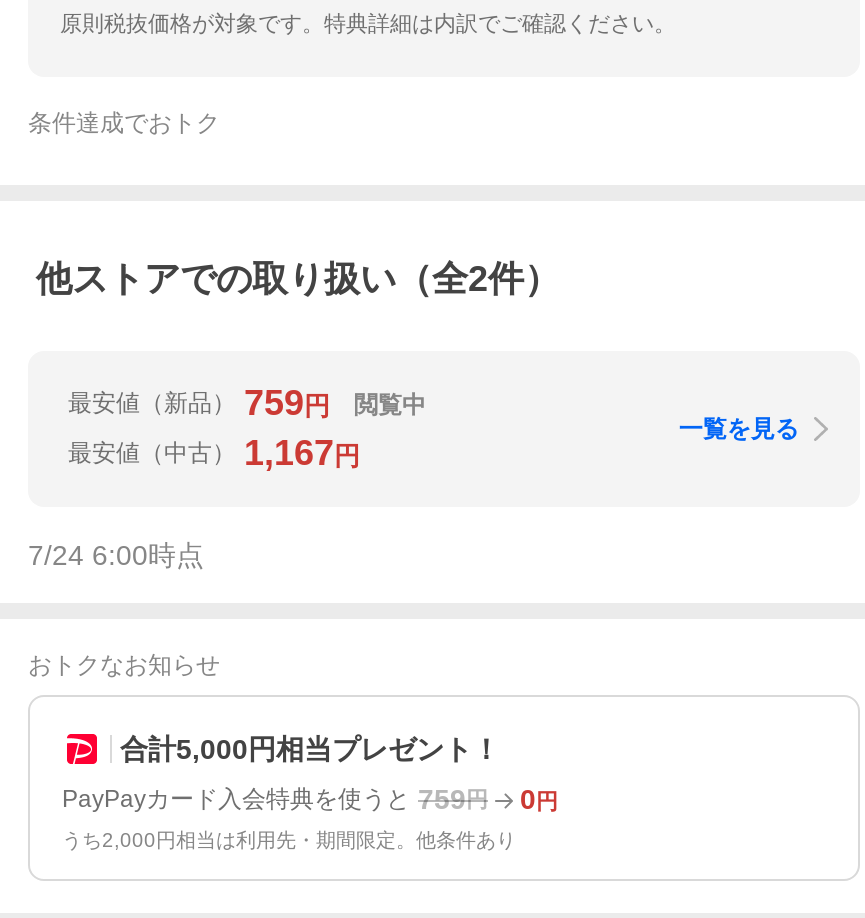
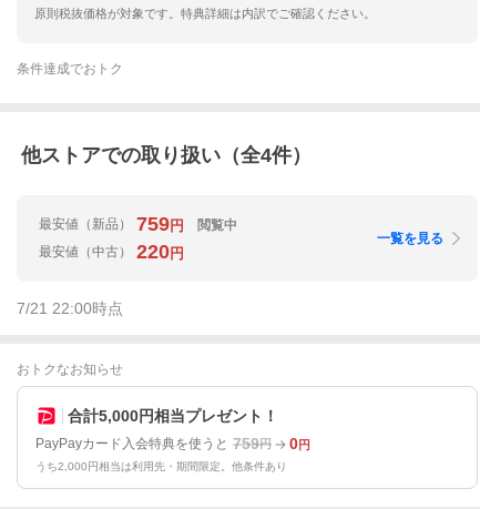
[36,259,560,299] 他ストアでの取り扱い（全2件） -> [21,144,312,166] 他ストアでの取り扱い（全4件）
[68,433,360,473] 最安値（中古） 1,167円 -> [39,241,184,263] 最安値（中古） 220円
[28,539,204,571] 7/24 6:00時点 -> [17,299,123,317] 7/21 22:00時点

